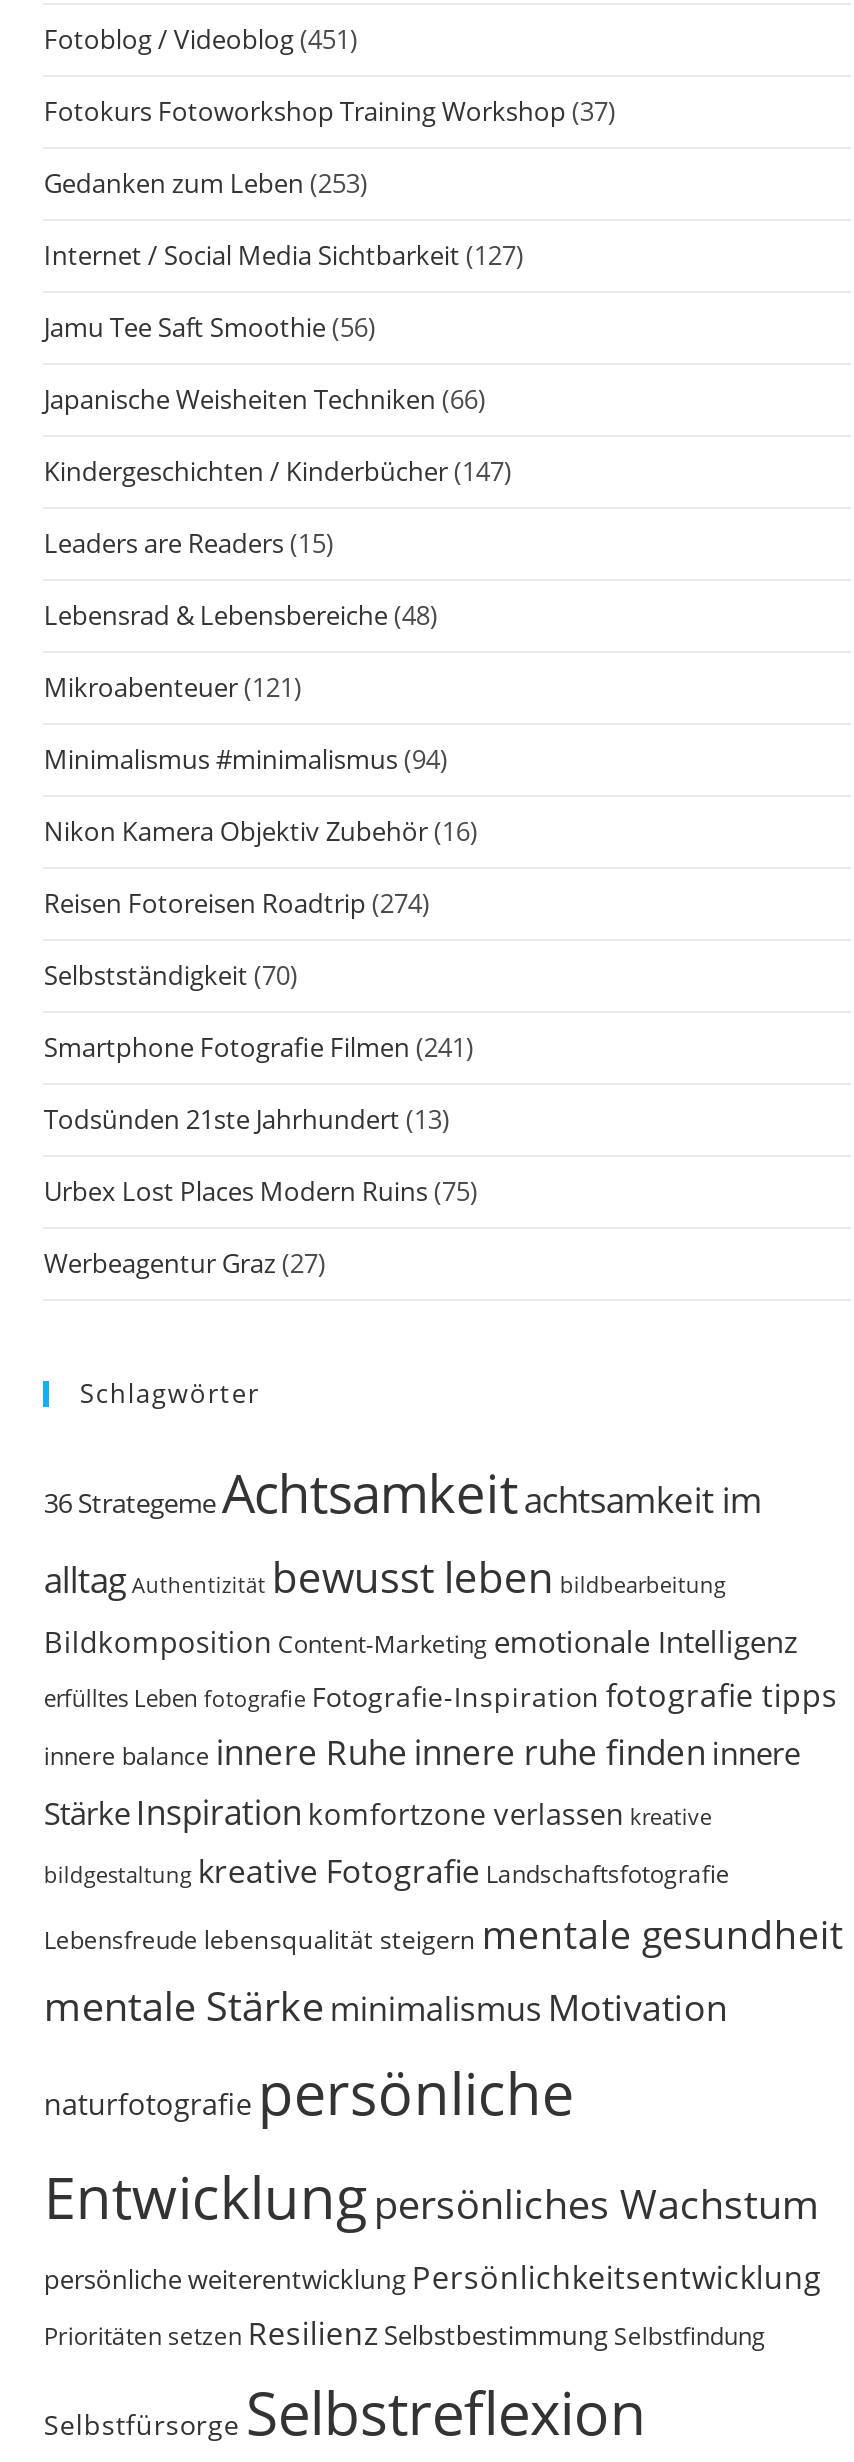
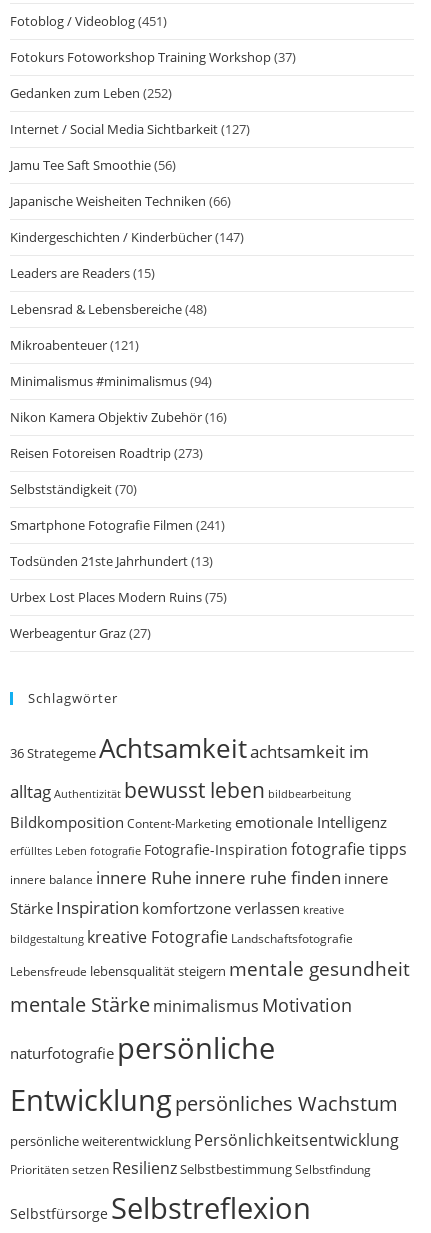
[44,164,368,200] Gedanken zum Leben (253) -> [10,84,172,102] Gedanken zum Leben (252)
[44,884,430,920] Reisen Fotoreisen Roadtrip (274) -> [10,444,203,462] Reisen Fotoreisen Roadtrip (273)

